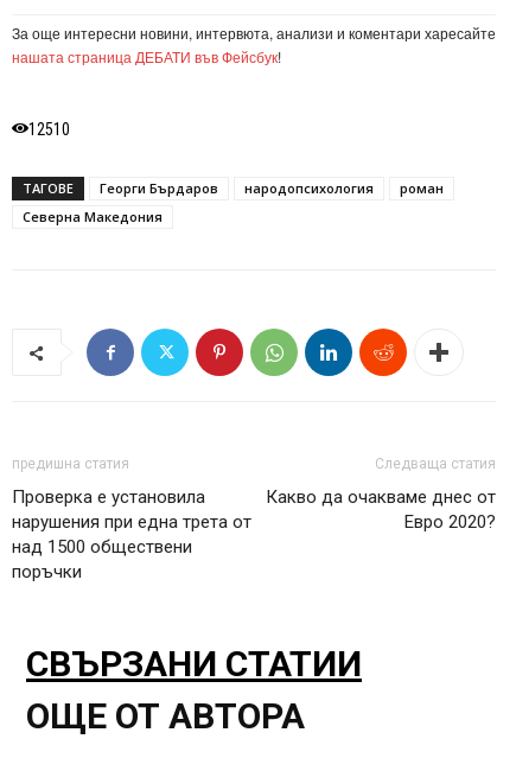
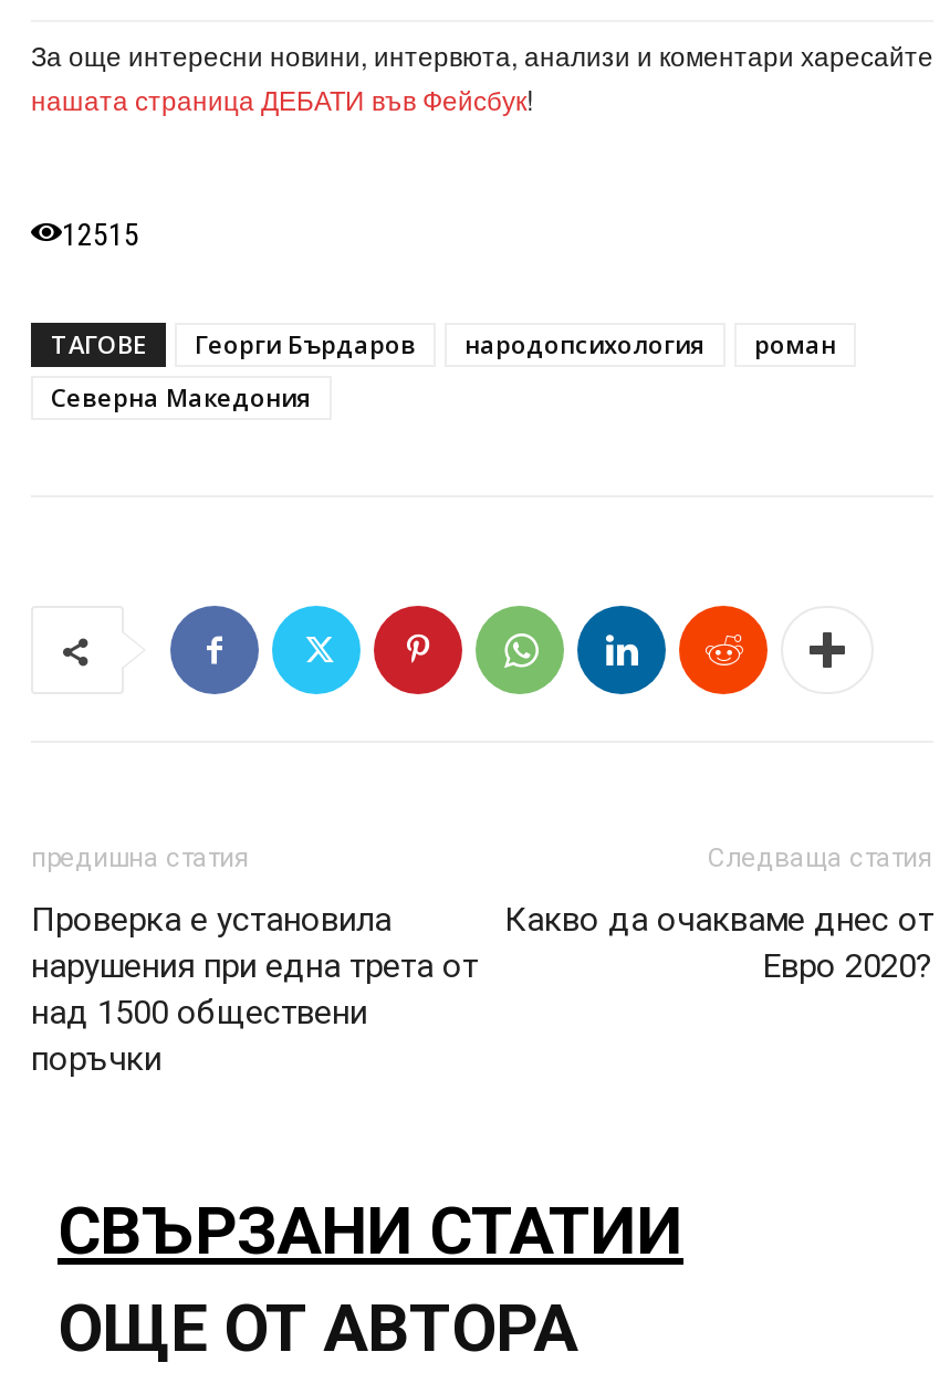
[28,120,70,139] 12510 -> [62,217,139,252] 12515

